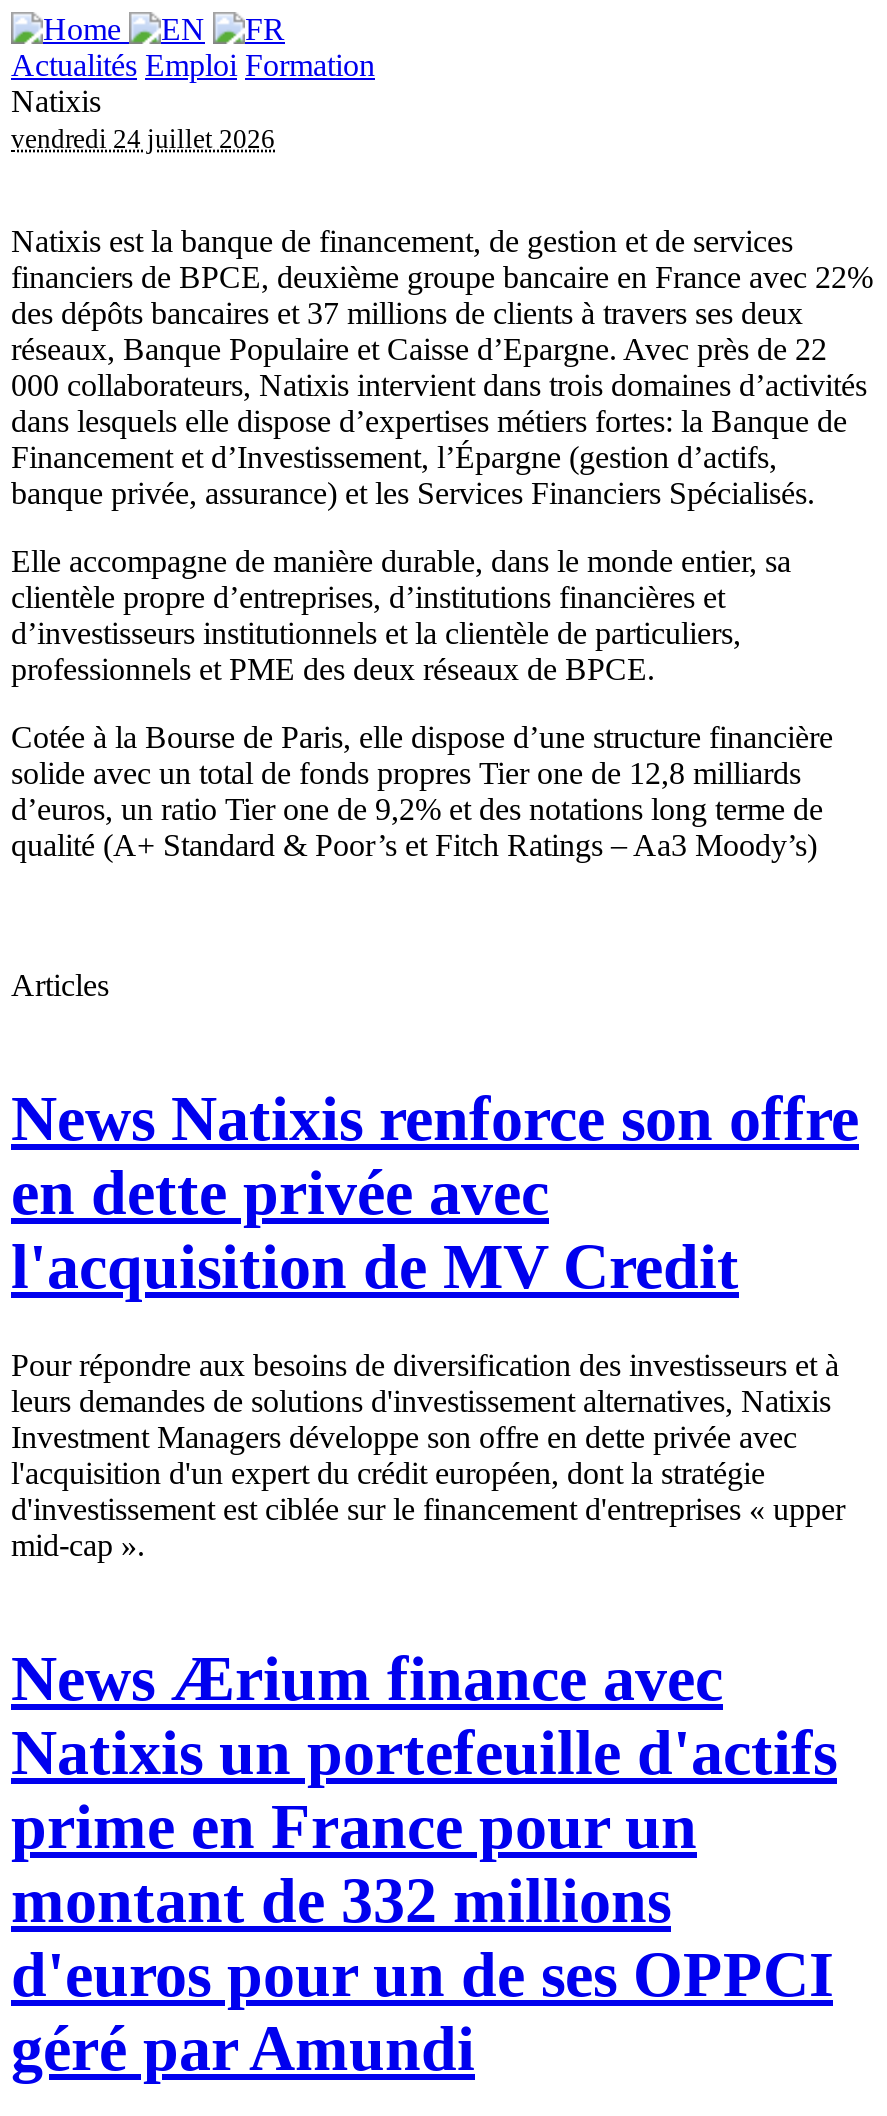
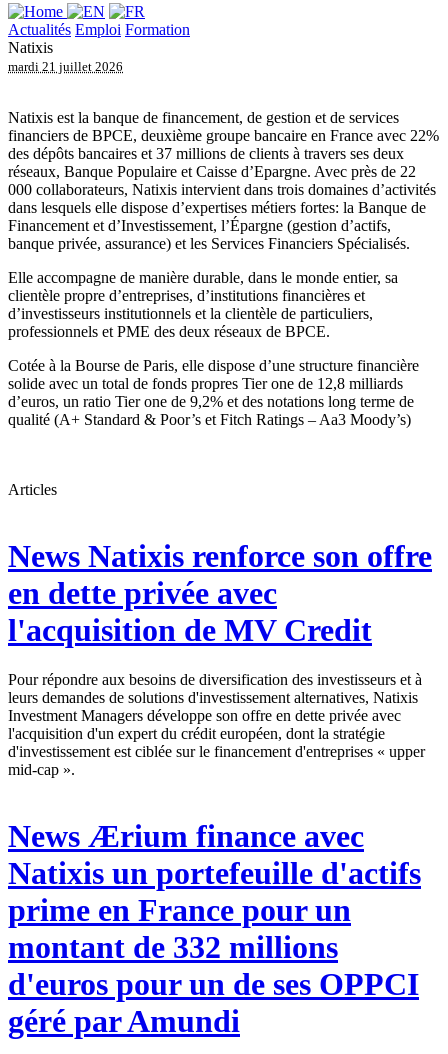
[11,124,275,154] vendredi 24 juillet 2026 -> [8,59,123,74] mardi 21 juillet 2026

